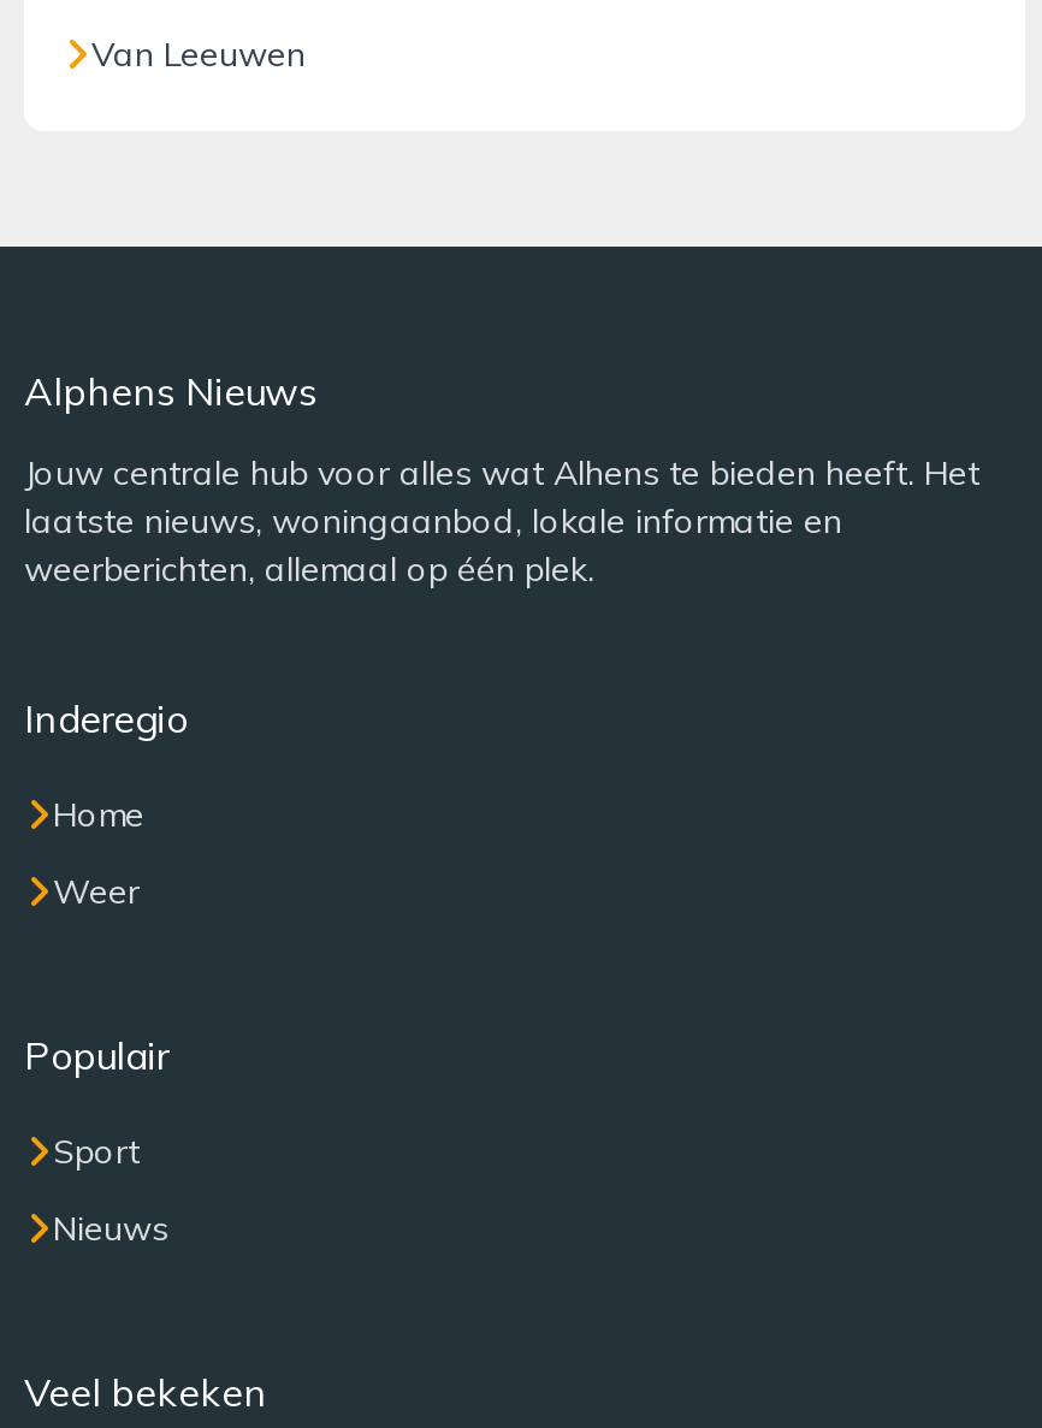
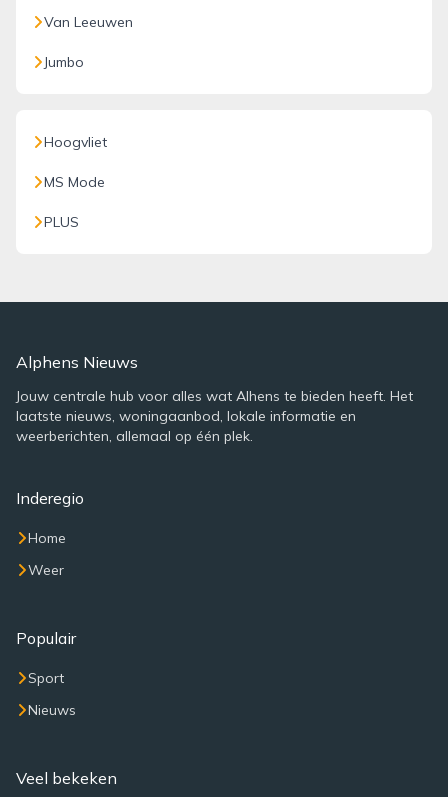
none -> [44,53,84,71] Jumbo
none -> [44,133,107,231] Hoogvliet | MS Mode | PLUS

